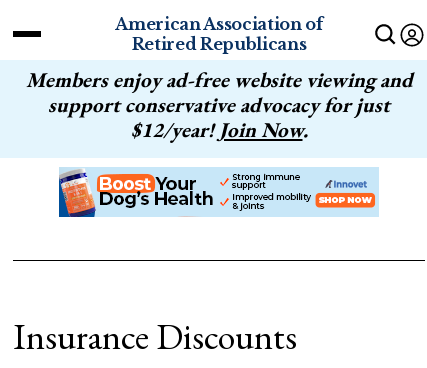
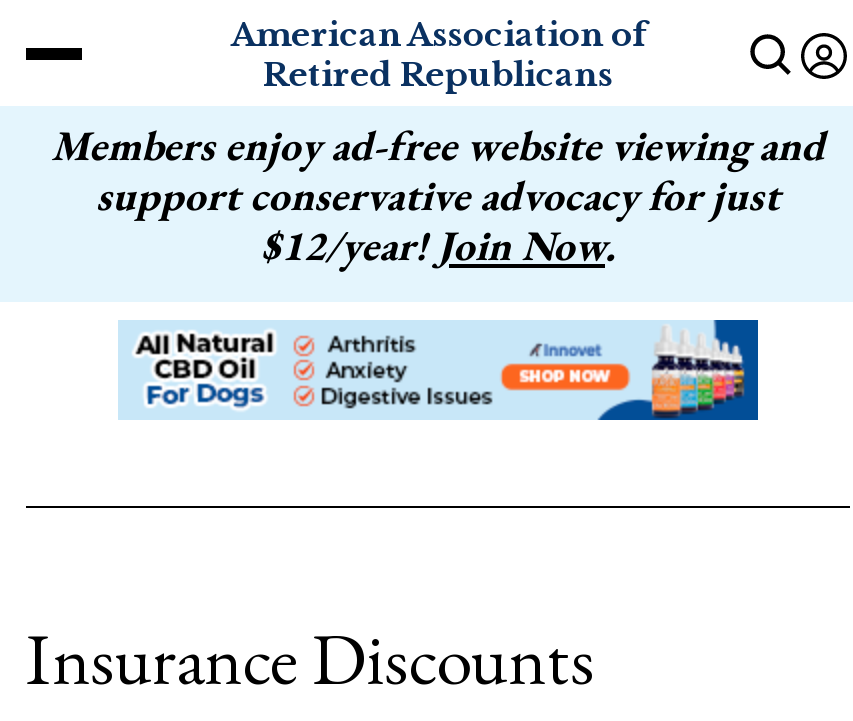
[58,167,379,218] [image] -> [118,318,760,422] [image]

